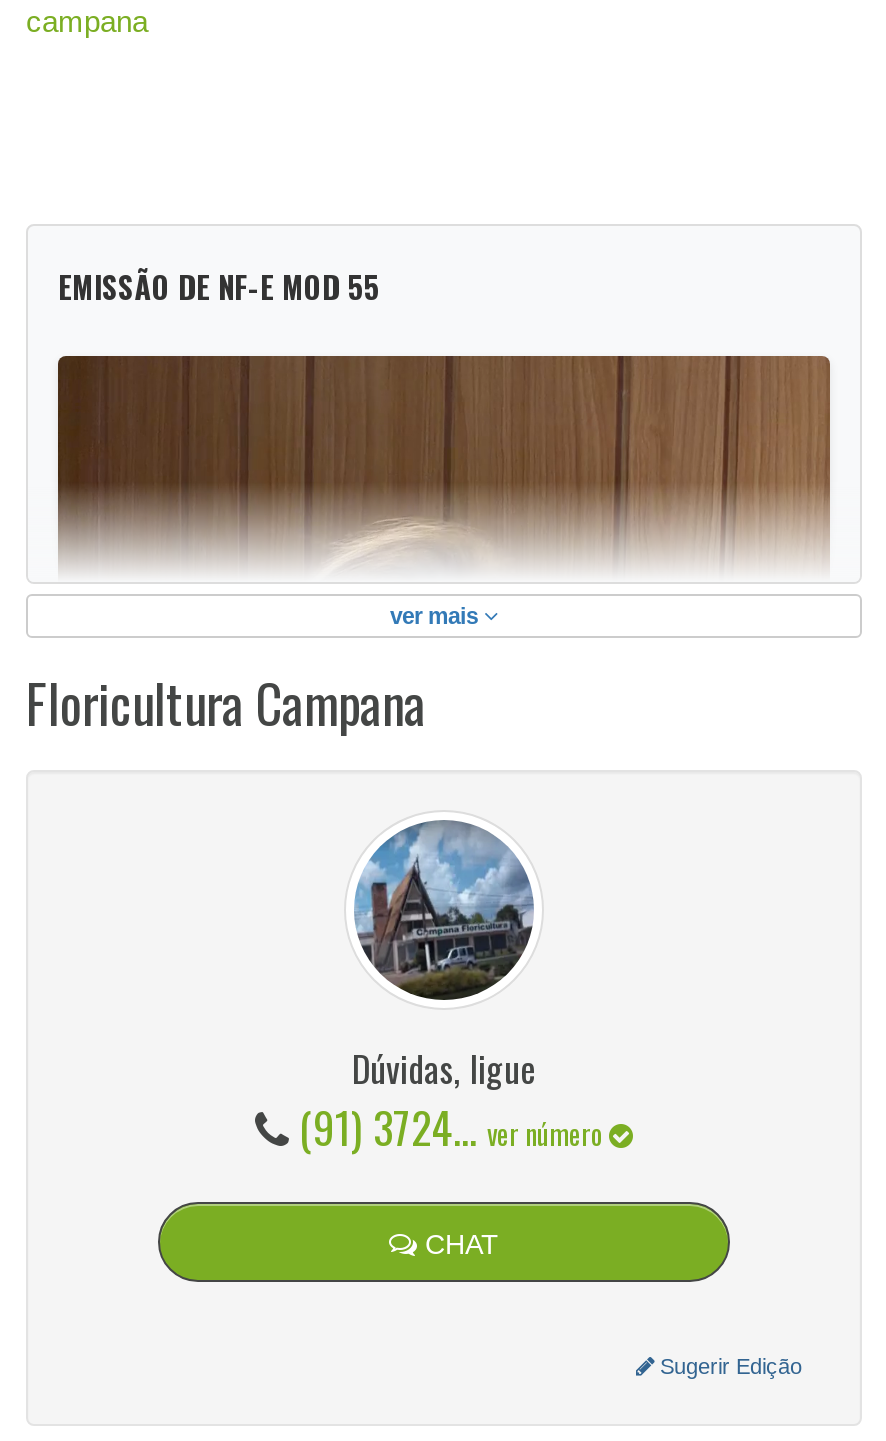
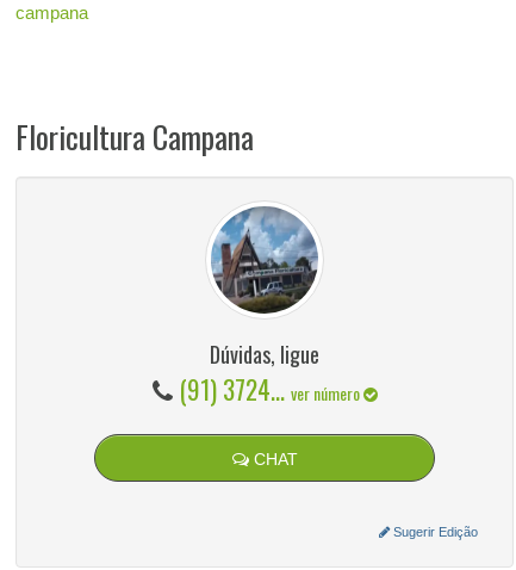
[58,265,380,309] EMISSÃO DE NF-E MOD 55 -> none
[56,354,832,628] [image] | ver mais -> none

